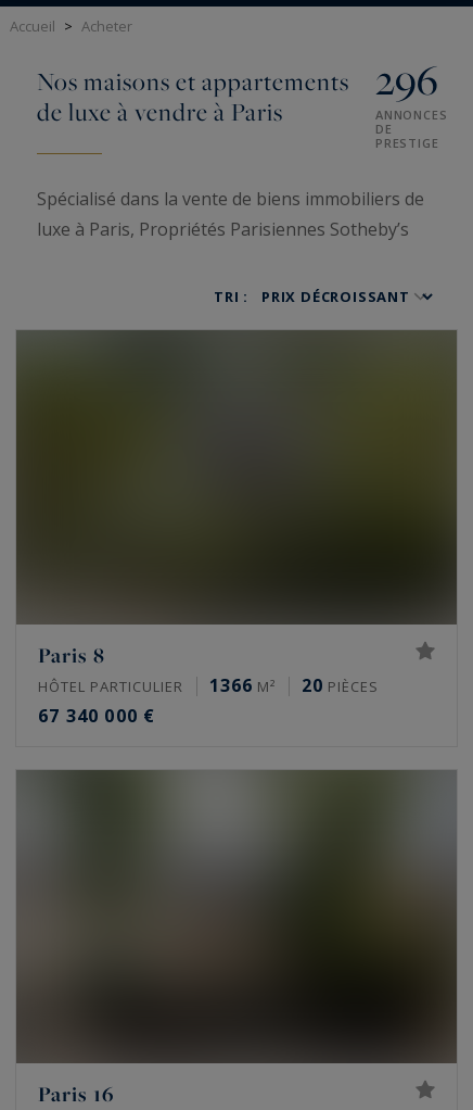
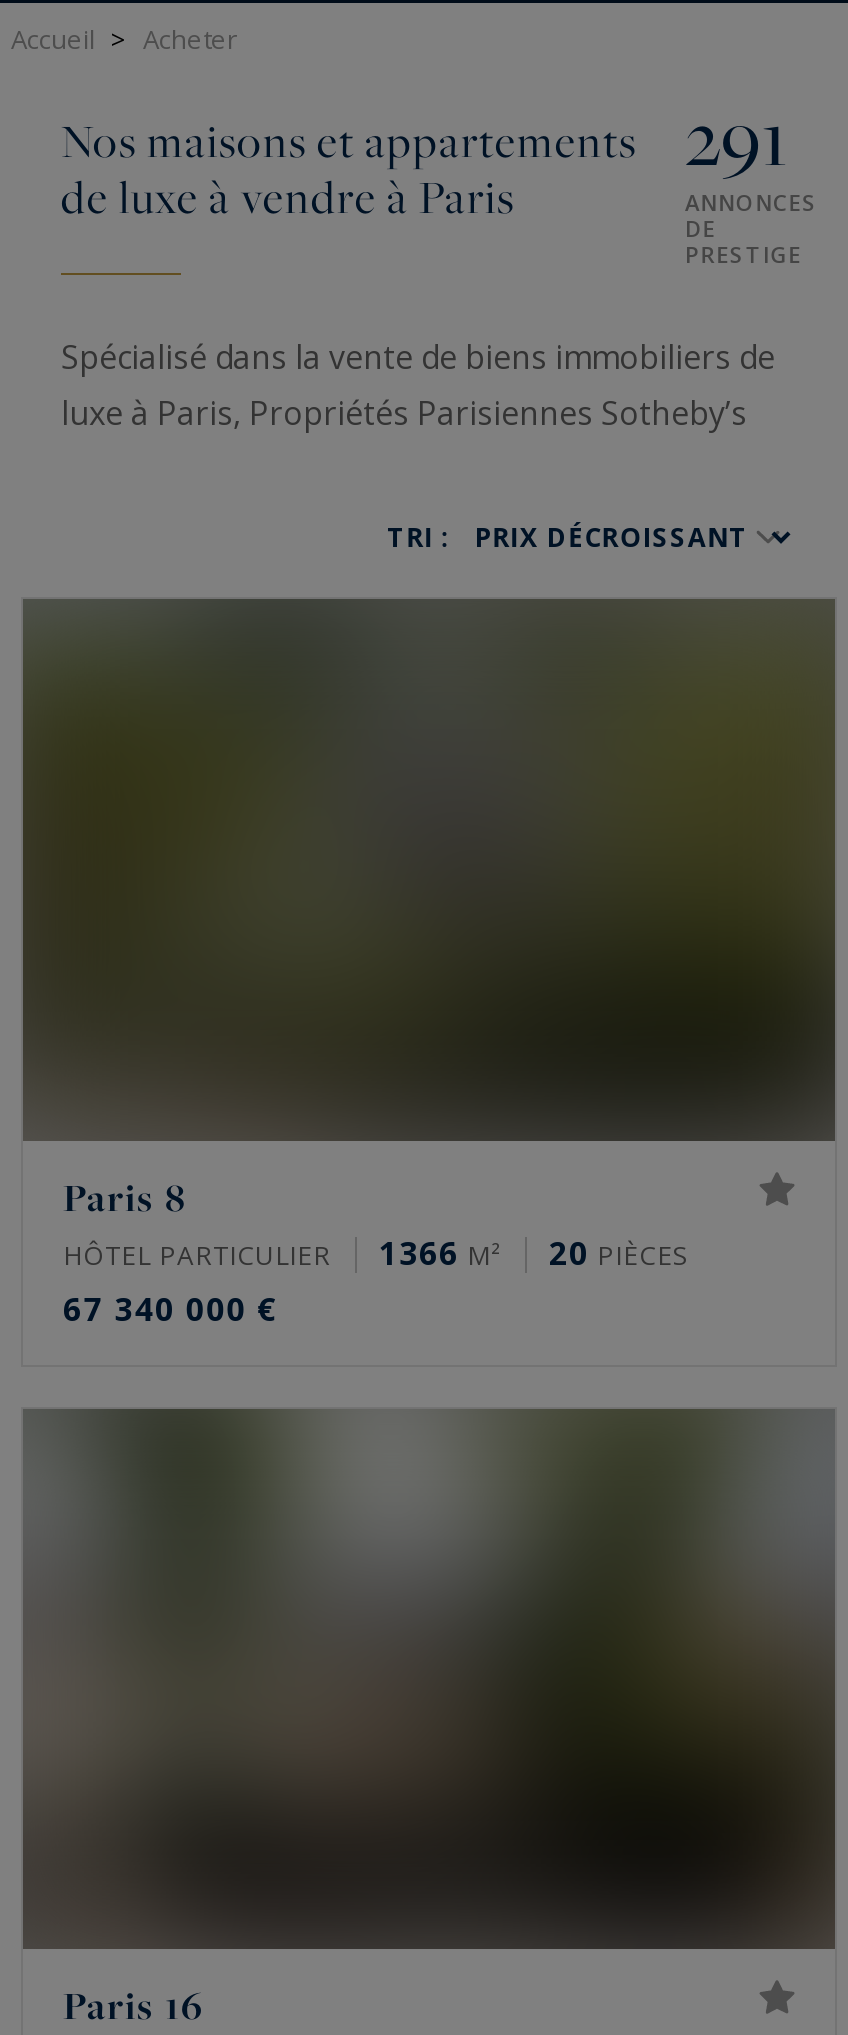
[37,52,438,106] Nos maisons et appartements 296 -> [61,87,787,187] Nos maisons et appartements 291

